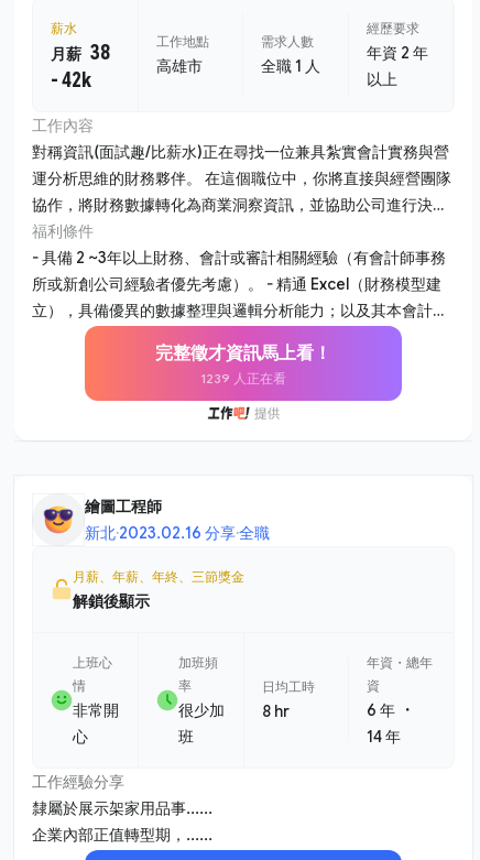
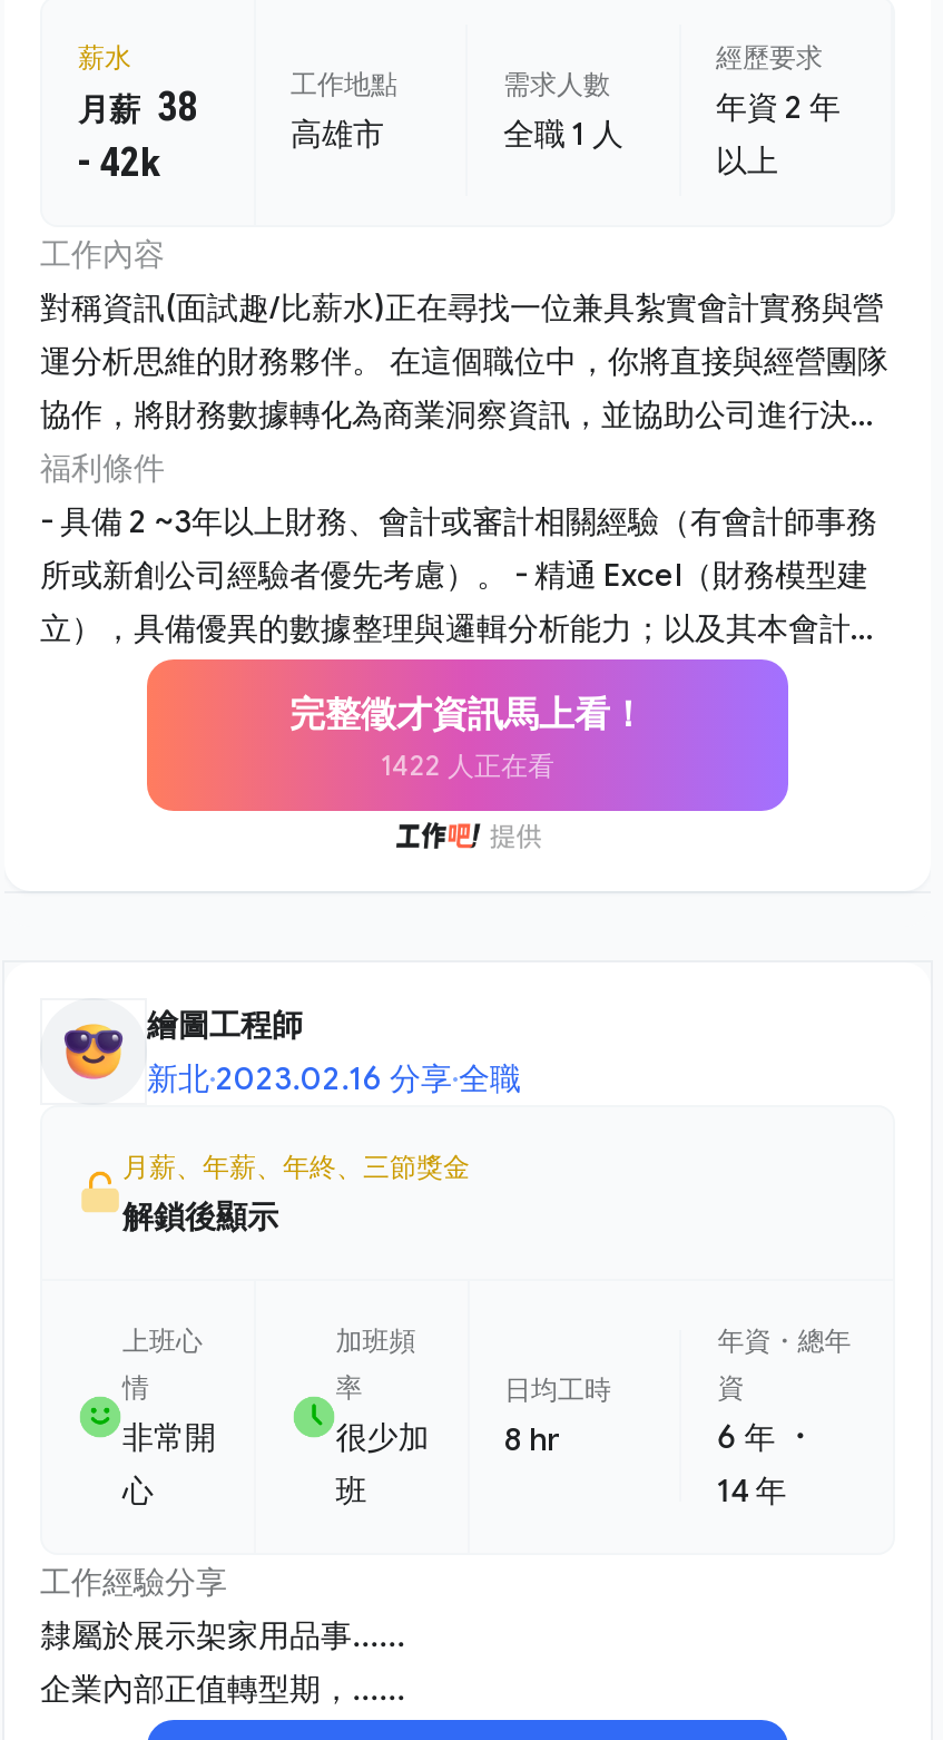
[200,370,286,386] 1239 人正在看 -> [381,748,554,782] 1422 人正在看

